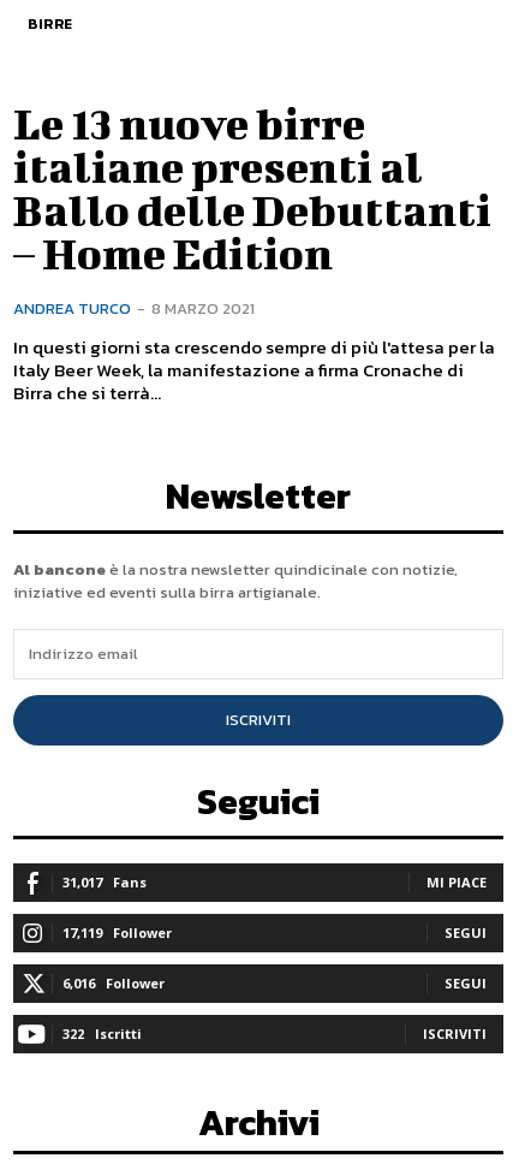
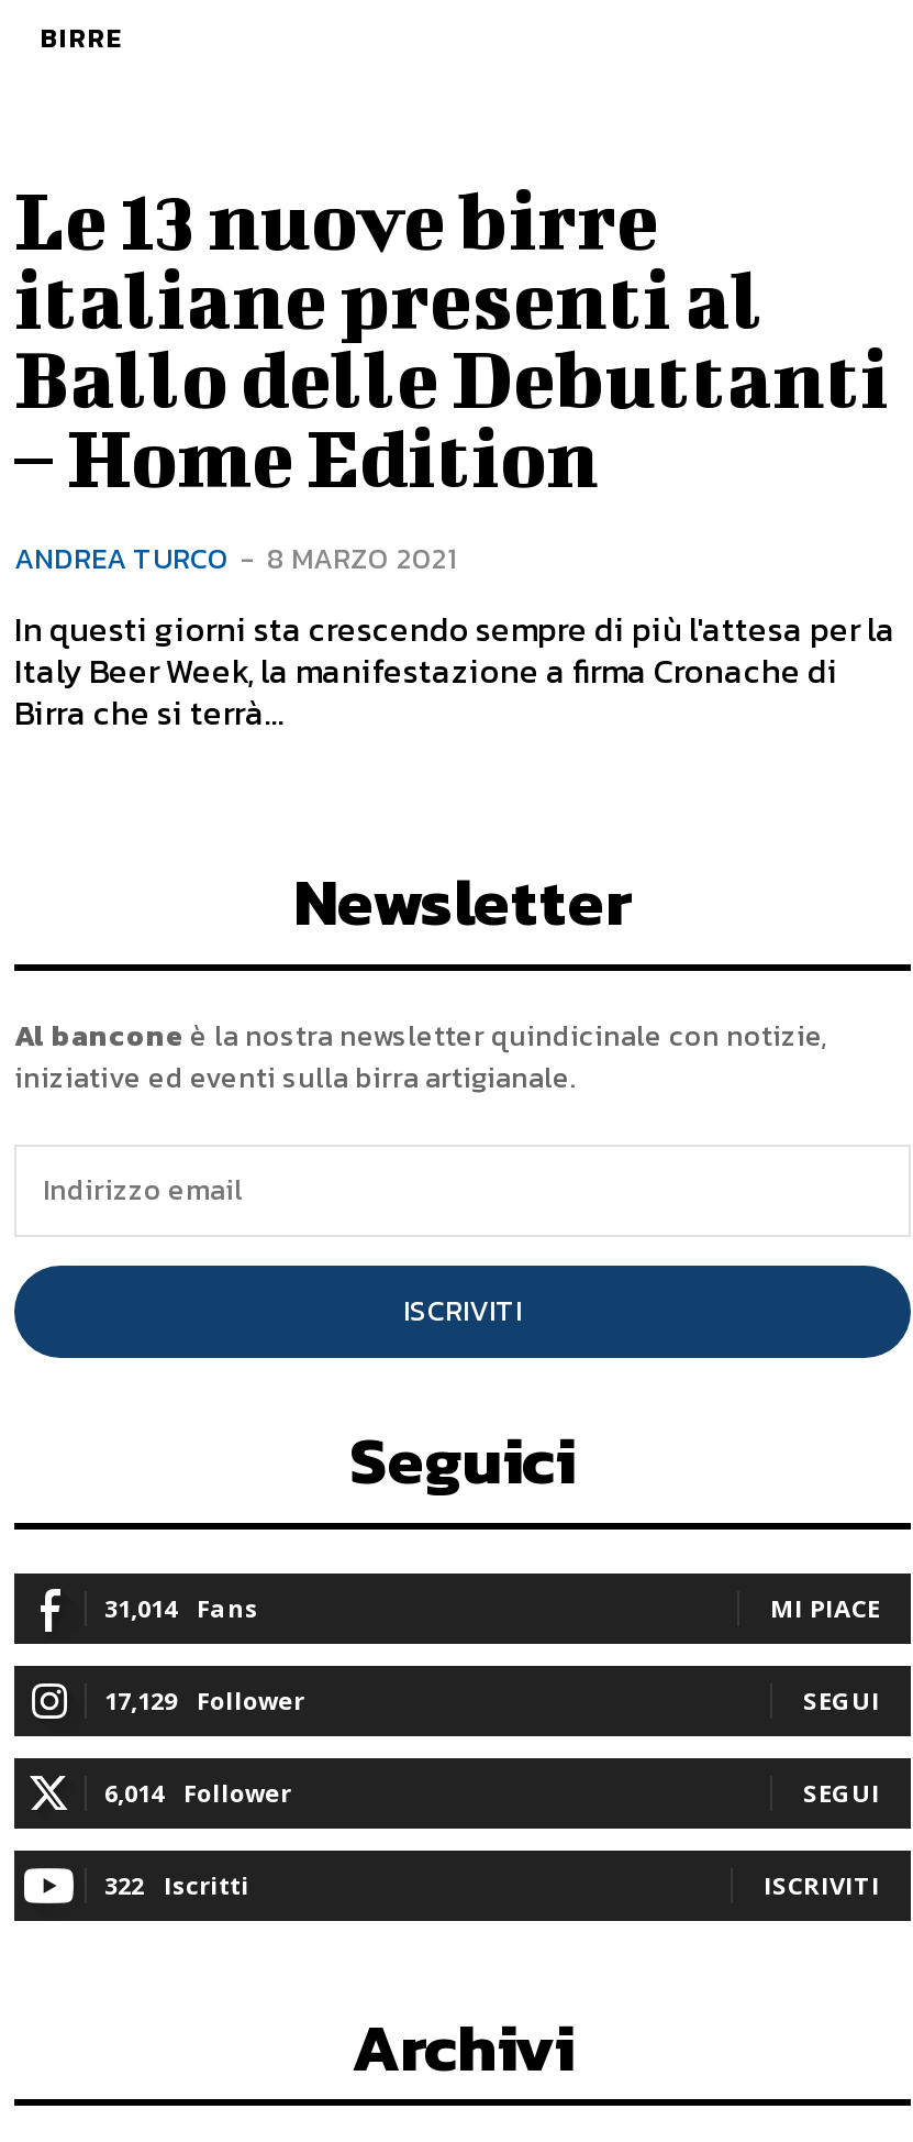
[62,873,147,891] 31,017 Fans -> [104,1590,258,1623] 31,014 Fans
[62,923,172,941] 17,119 Follower -> [104,1683,304,1716] 17,129 Follower
[62,974,165,992] 6,016 Follower -> [104,1775,291,1808] 6,014 Follower

